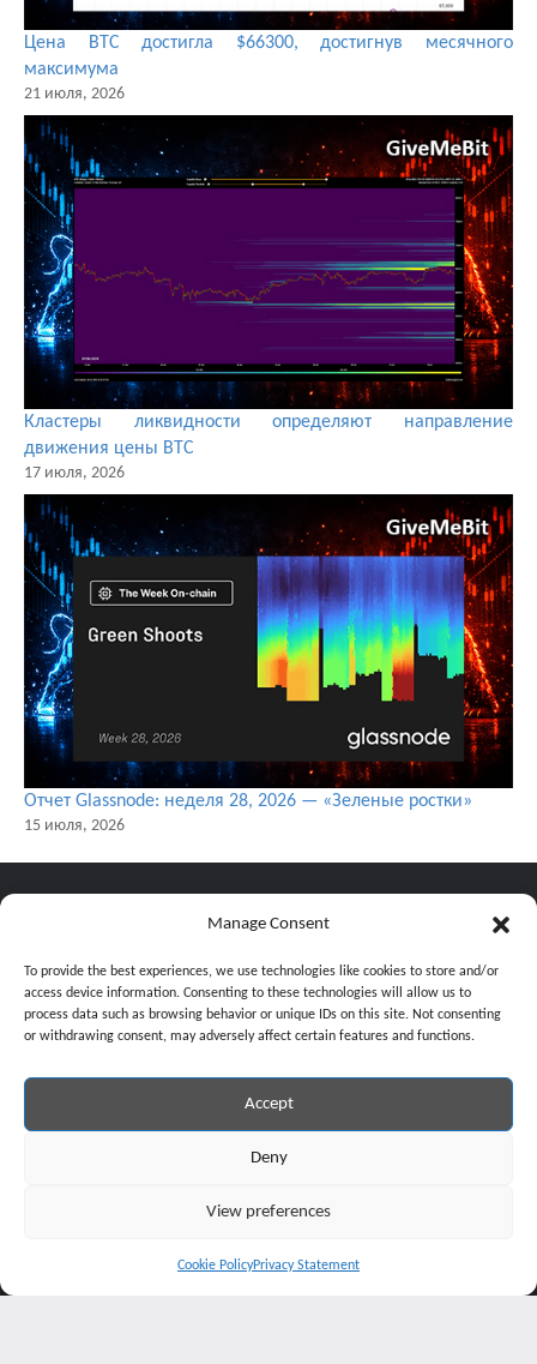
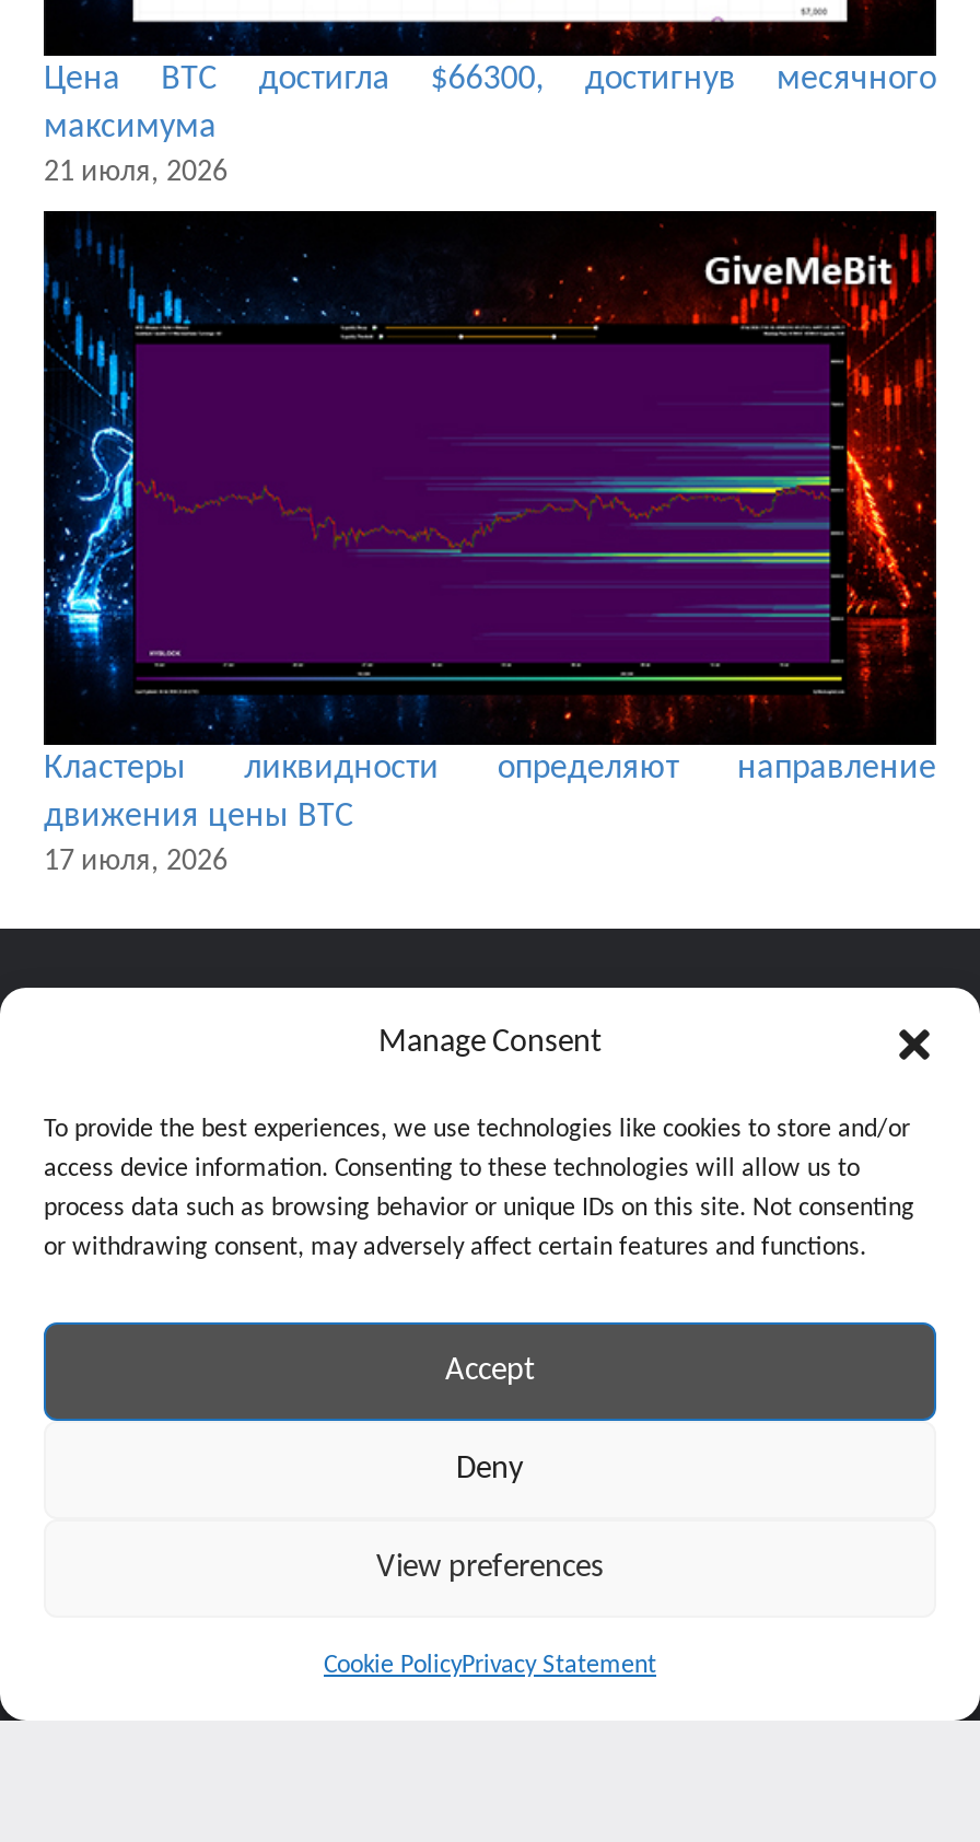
[23,493,514,834] [image] | Отчет Glassnode: неделя 28, 2026 — «Зеленые ростки» | 15 июля, 2026 -> none

